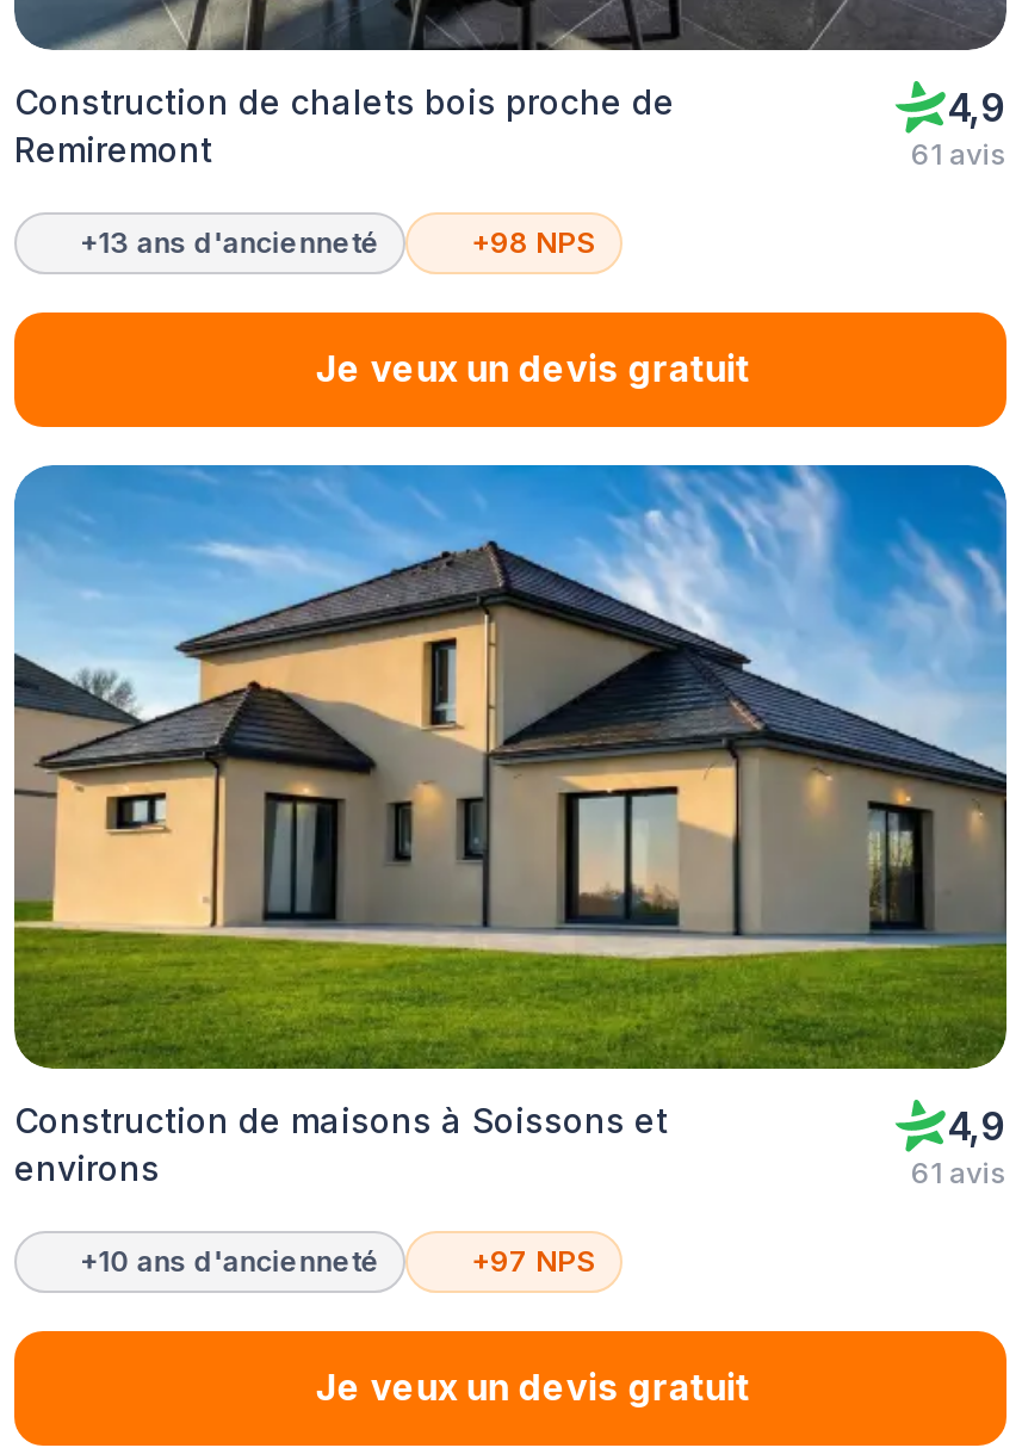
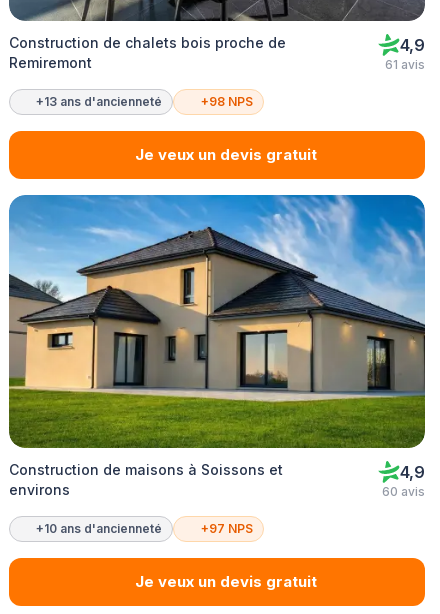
[911,1155,1006,1190] 61 avis -> [382,484,425,499] 60 avis

